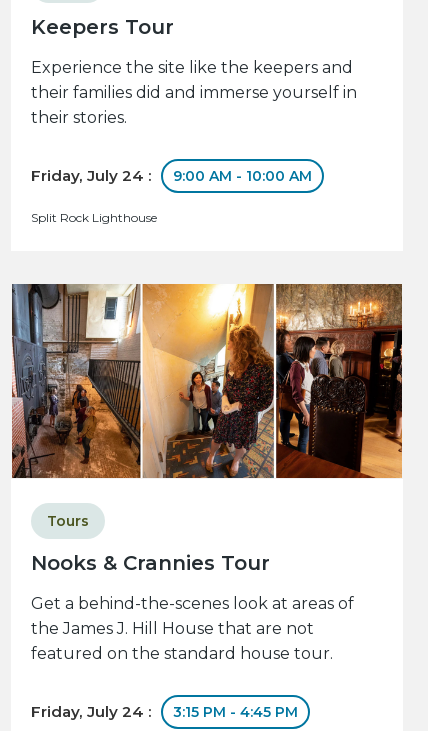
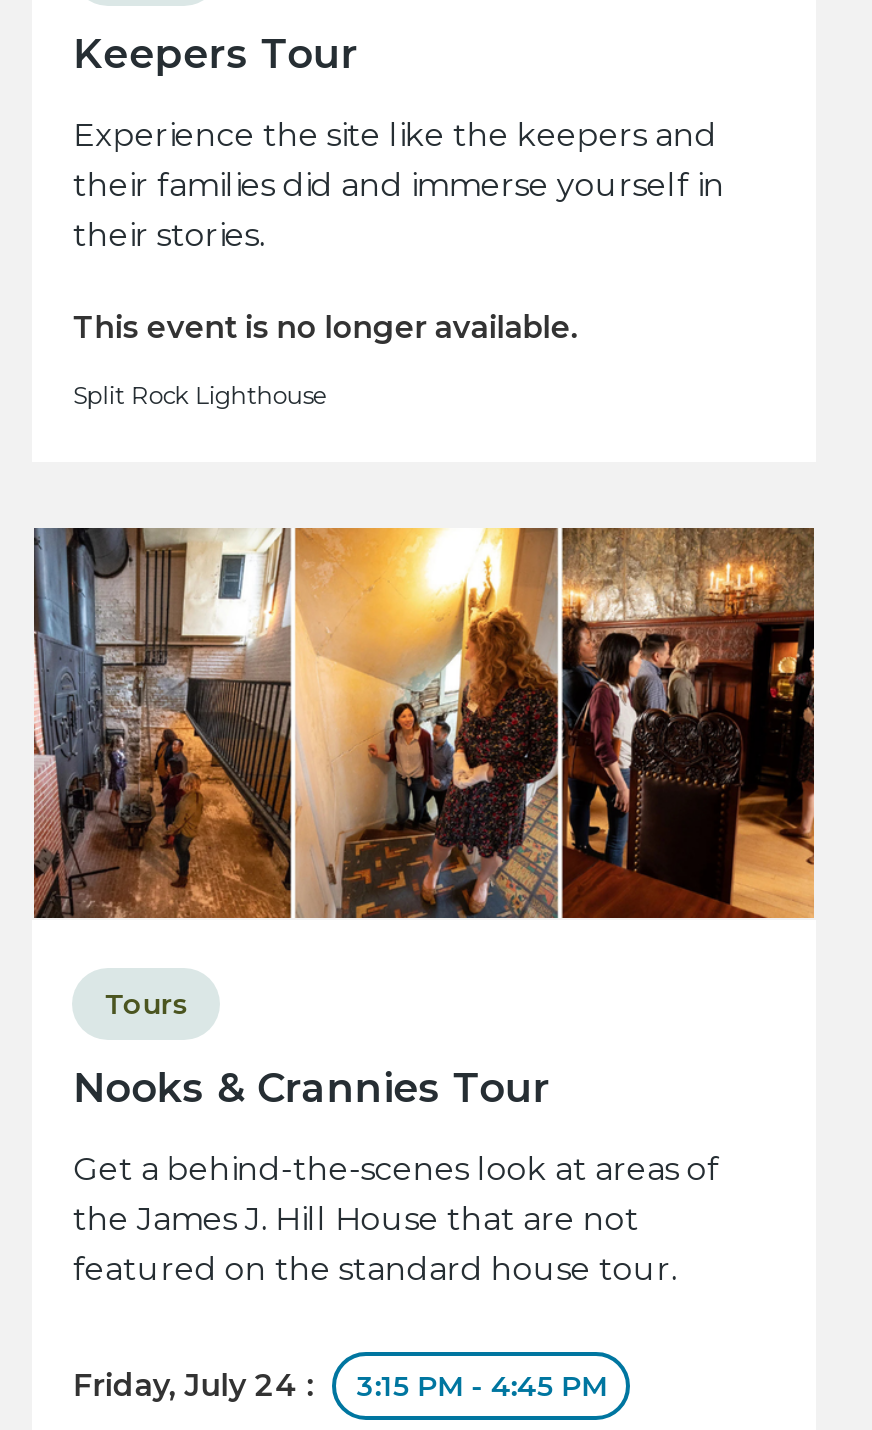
[31,166,312,185] Friday, July 24 : | 9:00 AM - 10:00 AM -> [73,308,579,346] This event is no longer available.

